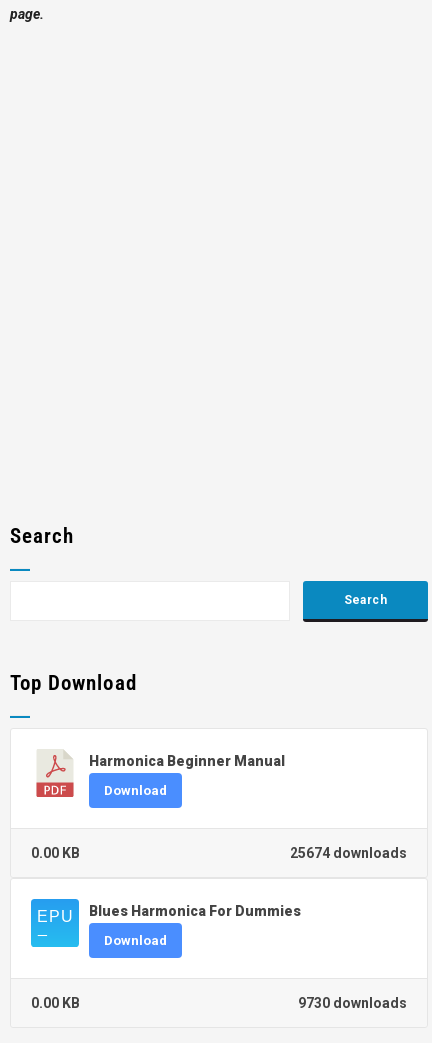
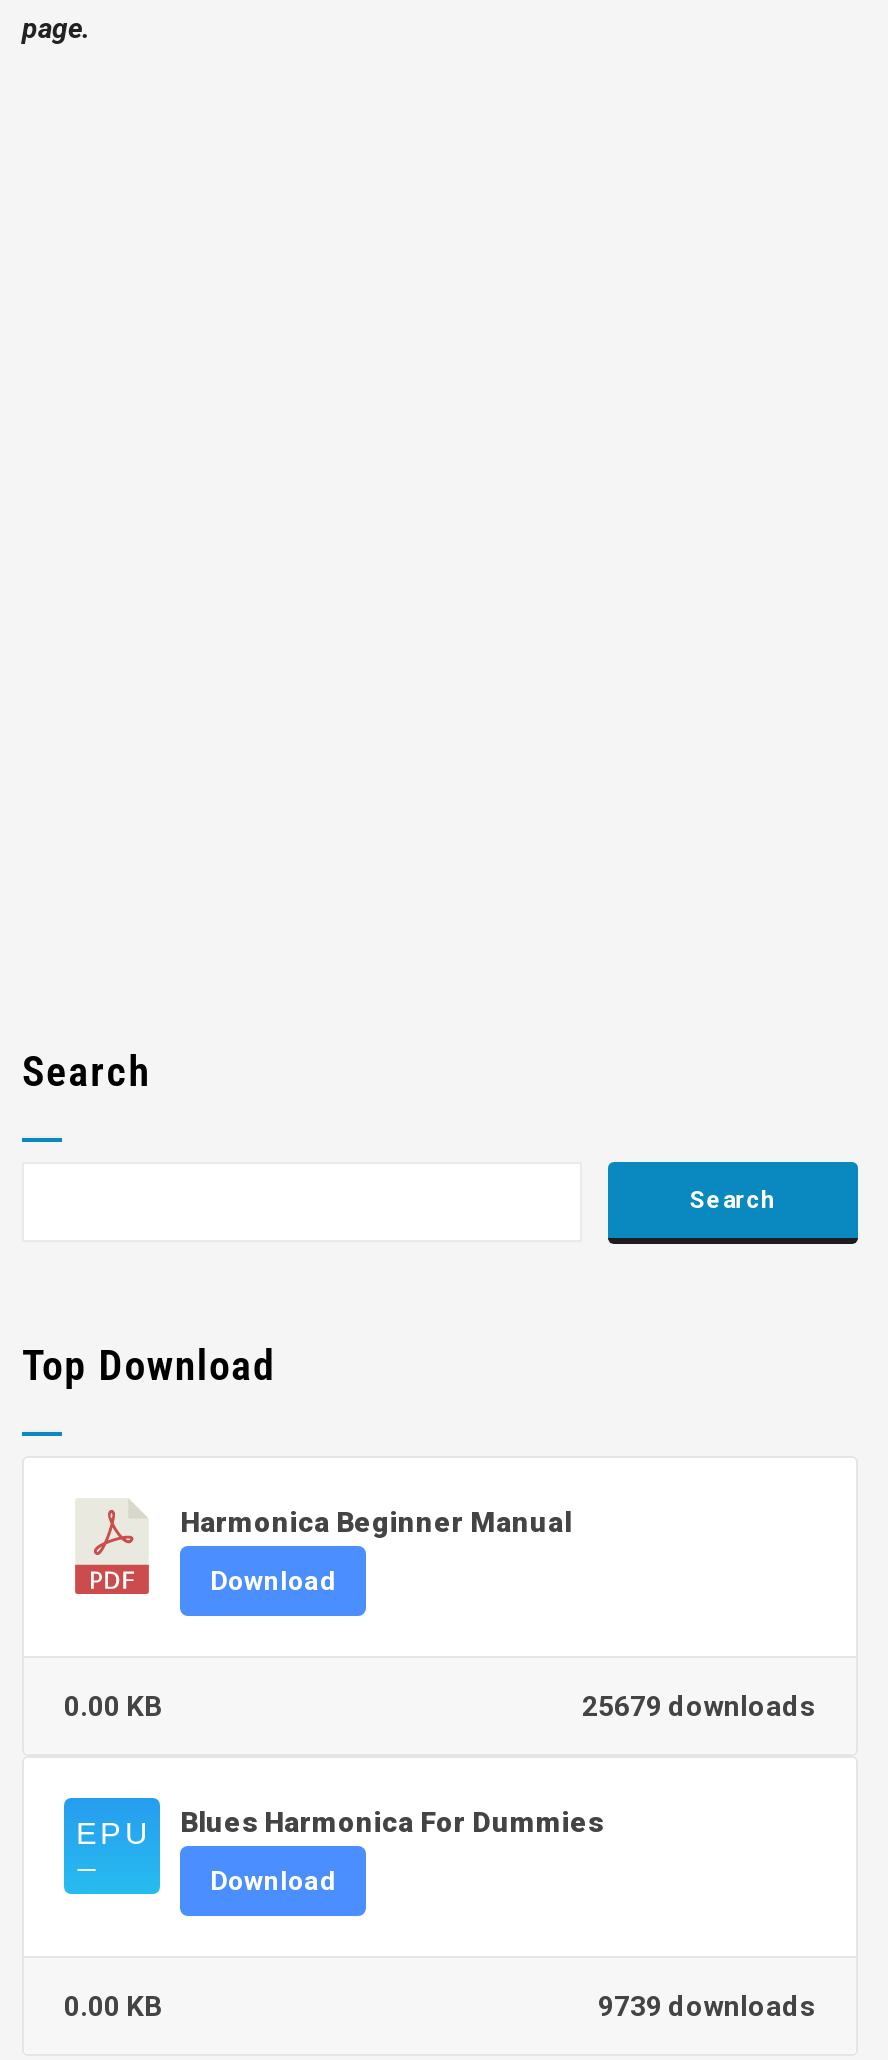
[290,845,407,861] 25674 downloads -> [582,1690,816,1722] 25679 downloads
[298,995,407,1011] 9730 downloads -> [598,1990,816,2022] 9739 downloads

